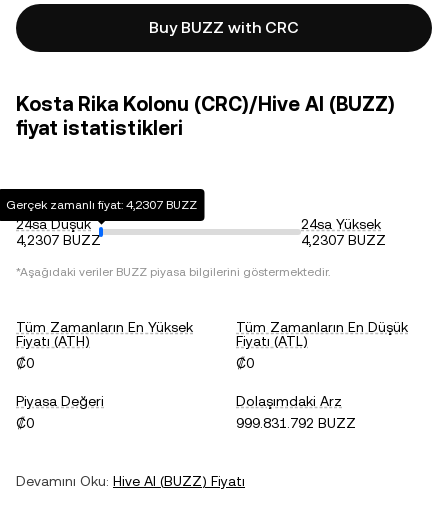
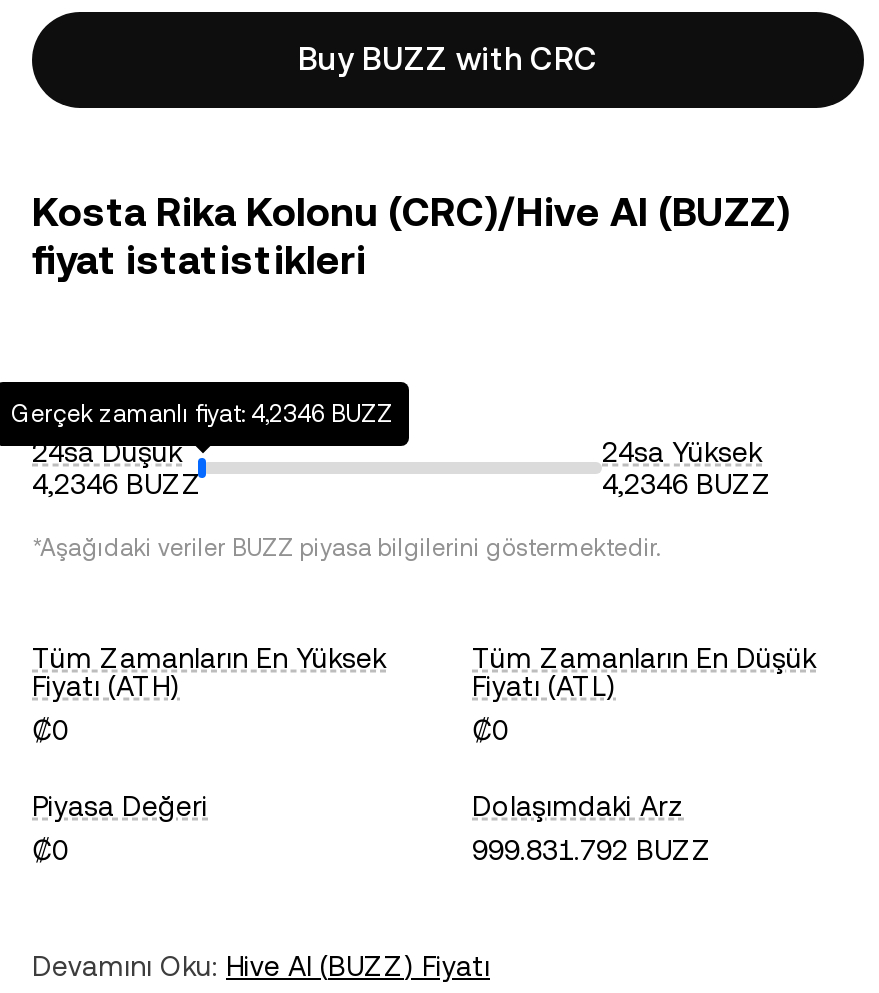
[5,198,196,212] Gerçek zamanlı fiyat: 4,2307 BUZZ -> [11,400,393,428] Gerçek zamanlı fiyat: 4,2346 BUZZ
[16,232,101,248] 4,2307 BUZZ -> [32,468,202,500] 4,2346 BUZZ
[301,232,386,248] 4,2307 BUZZ -> [602,468,772,500] 4,2346 BUZZ

